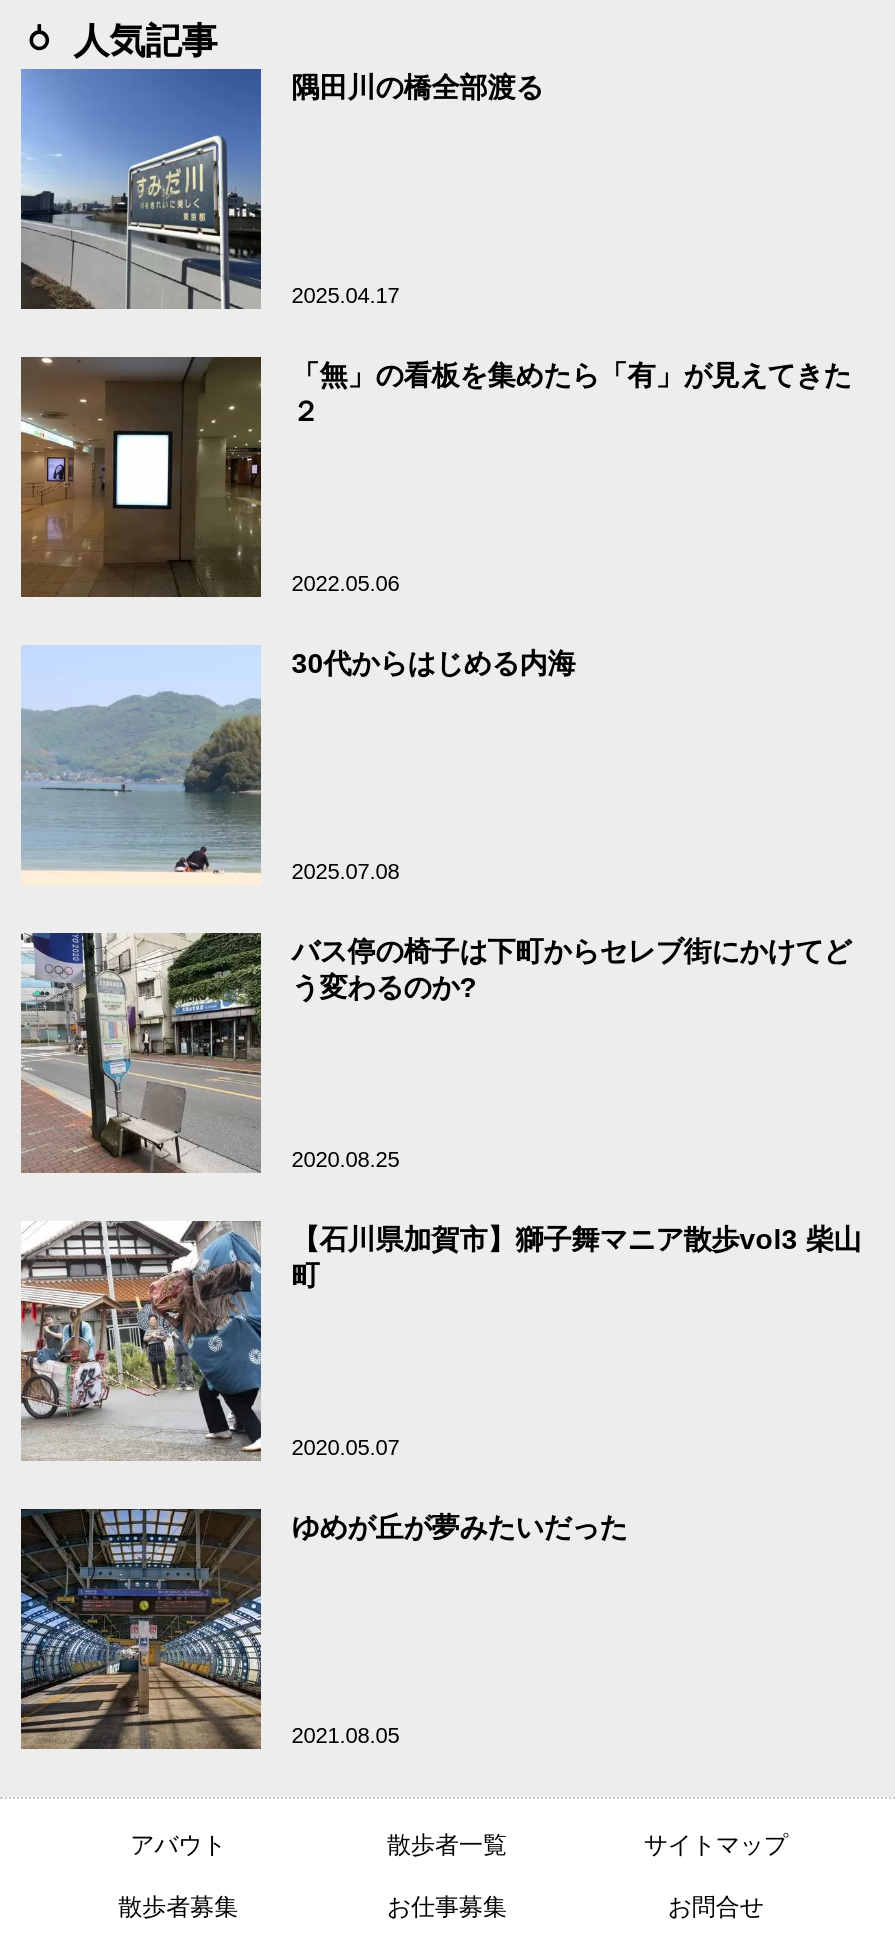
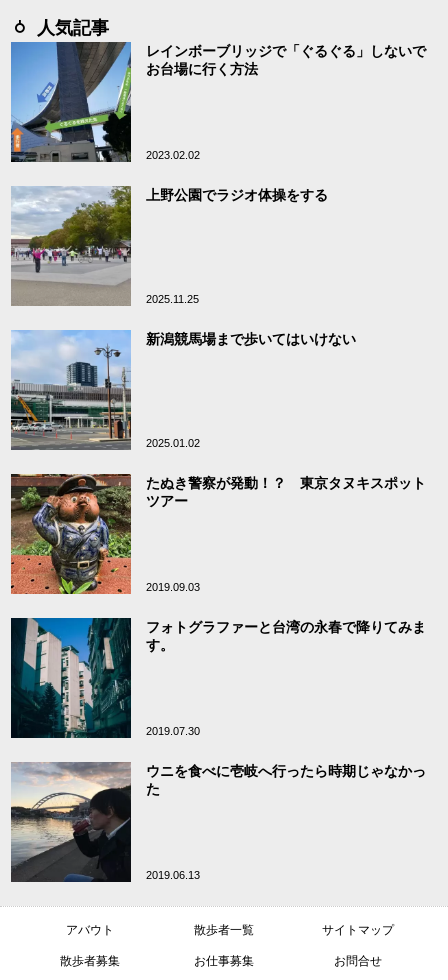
[19,67,543,307] [image] | 隅田川の橋全部渡る -> [11,41,426,162] [image] | レインボーブリッジで「ぐるぐる」しないで | お台場に行く方法
[291,283,399,307] 2025.04.17 -> [146,149,200,161] 2023.02.02
[19,355,851,597] [image] | 「無」の看板を集めたら「有」が見えてきた | ２ -> [11,186,328,305] [image] | 上野公園でラジオ体操をする
[291,571,399,595] 2022.05.06 -> [146,293,199,305] 2025.11.25
[21,647,575,885] [image] | 30代からはじめる内海 -> [10,330,356,451] [image] | 新潟競馬場まで歩いてはいけない
[291,859,399,883] 2025.07.08 -> [146,437,200,449] 2025.01.02
[21,931,851,1175] [image] | バス停の椅子は下町からセレブ街にかけてど | う変わるのか? -> [10,473,426,595] [image] | たぬき警察が発動！？ 東京タヌキスポット | ツアー
[291,1147,399,1171] 2020.08.25 -> [146,581,200,593] 2019.09.03
[19,1219,861,1461] [image] | 【石川県加賀市】獅子舞マニア散歩vol3 柴山 | 町 -> [10,617,426,739] [image] | フォトグラファーと台湾の永春で降りてみま | す。
[291,1435,399,1459] 2020.05.07 -> [146,725,200,737] 2019.07.30
[19,1507,627,1751] [image] | ゆめが丘が夢みたいだった -> [11,762,426,883] [image] | ウニを食べに壱岐へ行ったら時期じゃなかっ | た
[291,1723,399,1747] 2021.08.05 -> [146,869,200,881] 2019.06.13

